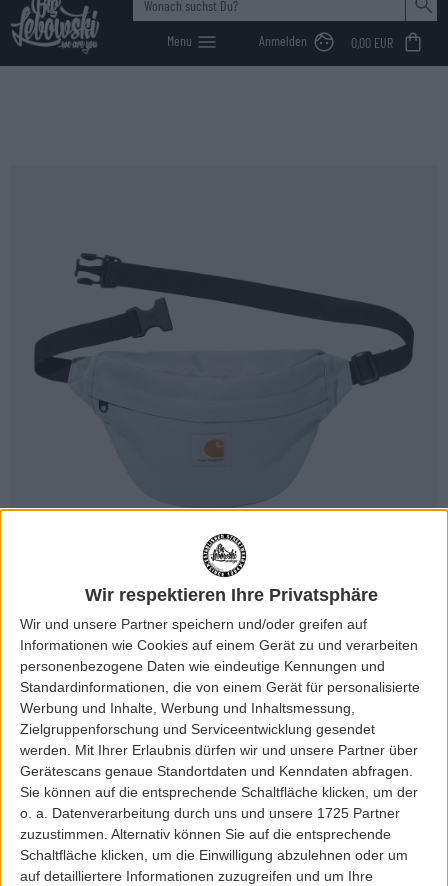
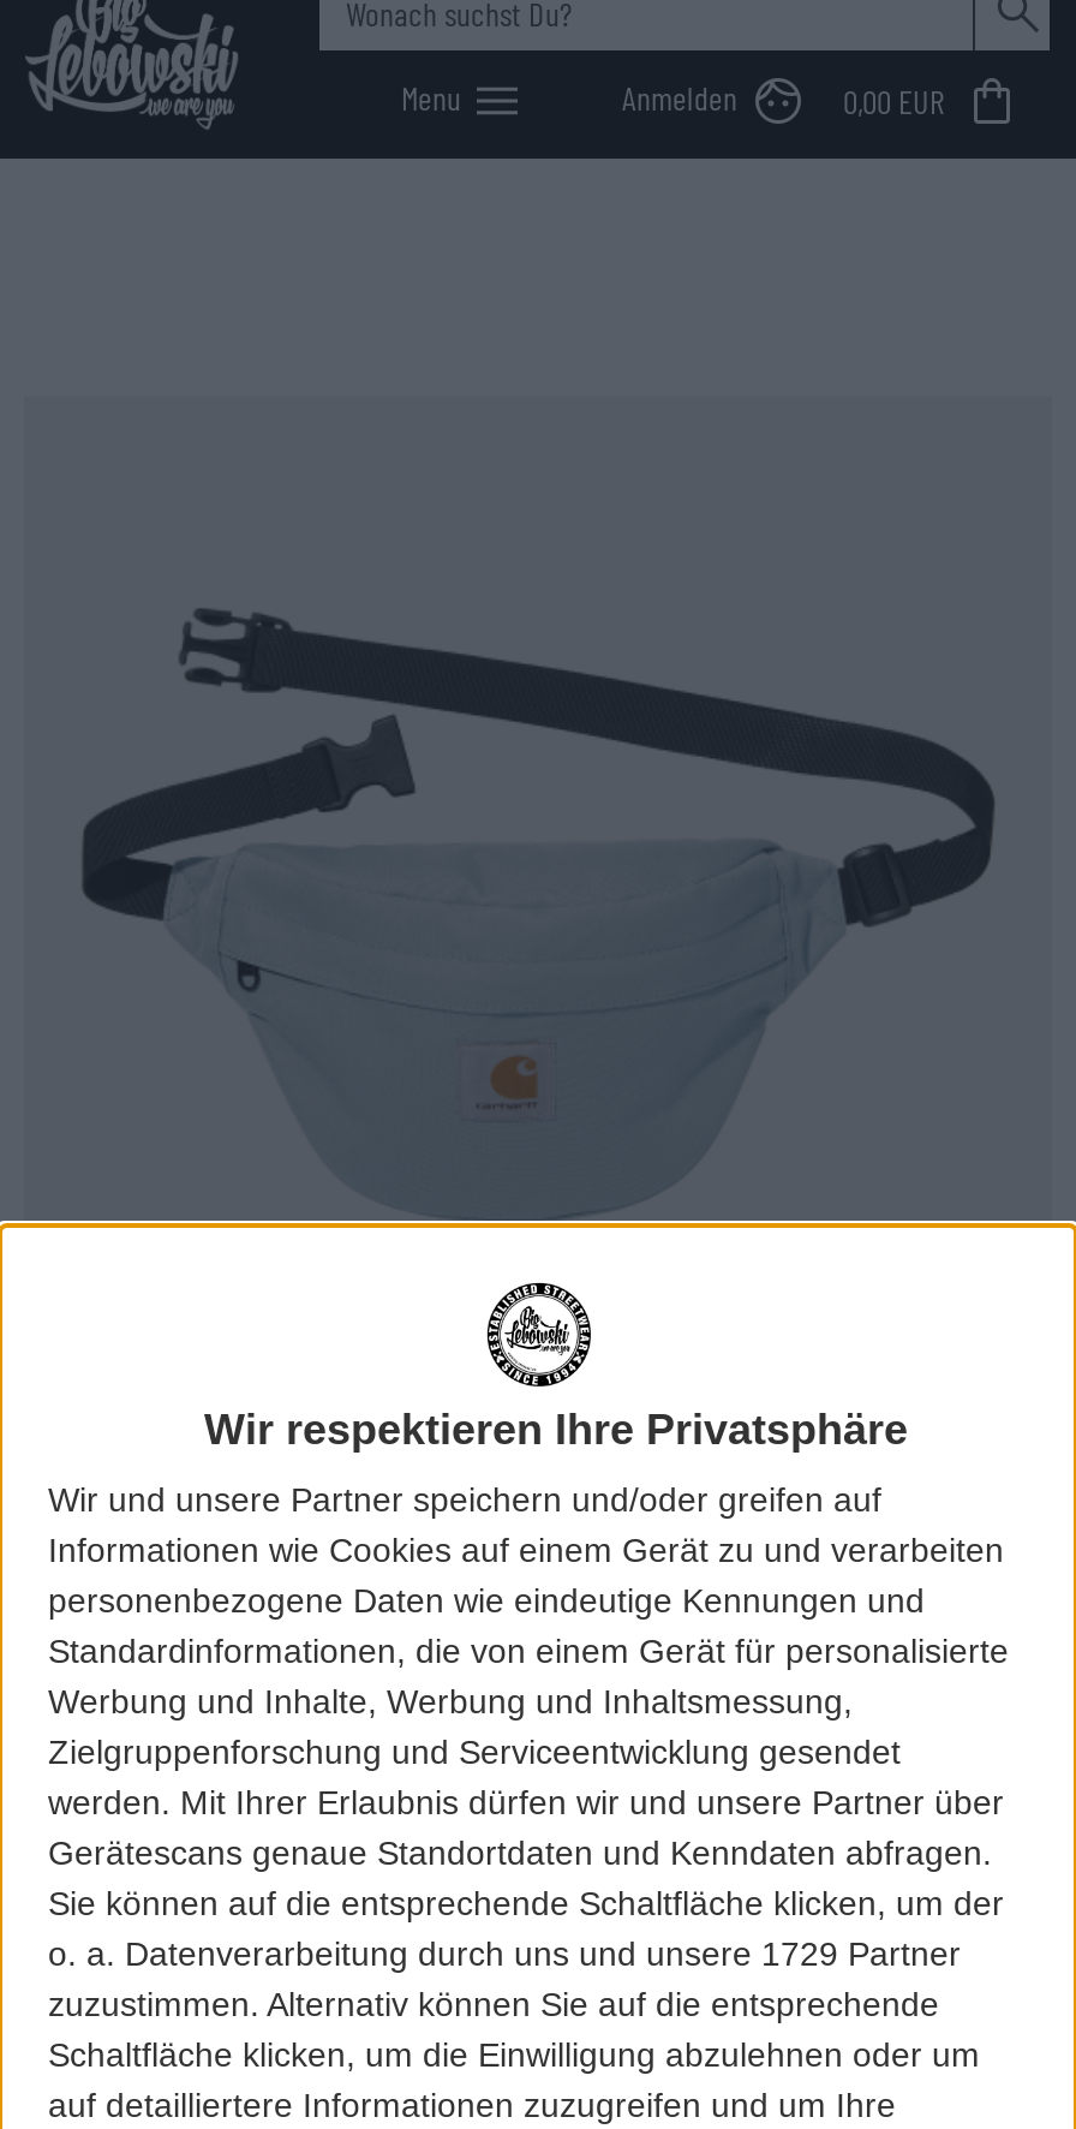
[20,805,400,821] o. a. Datenverarbeitung durch uns und unsere 1725 Partner -> [48,1934,961,1972] o. a. Datenverarbeitung durch uns und unsere 1729 Partner

